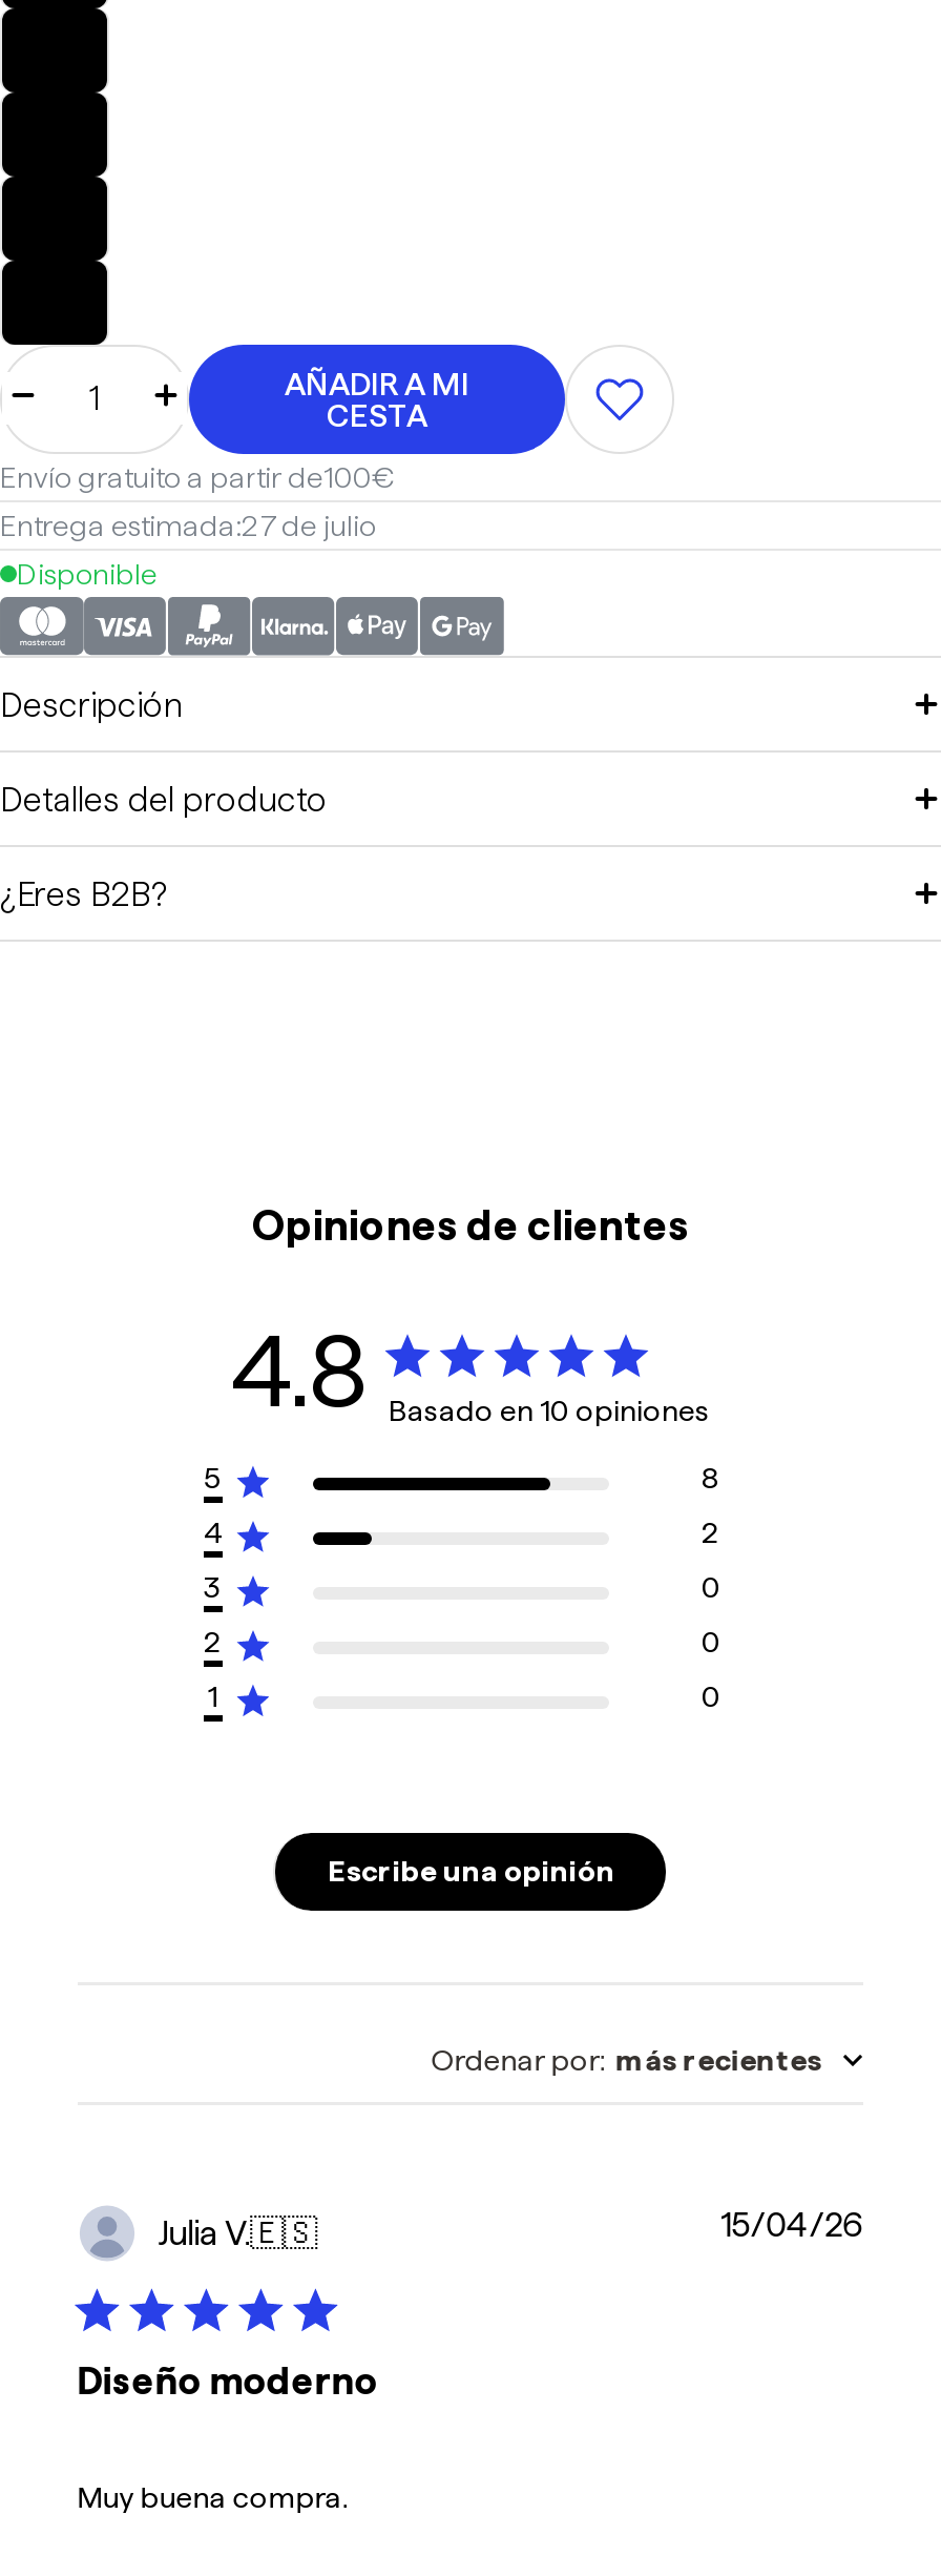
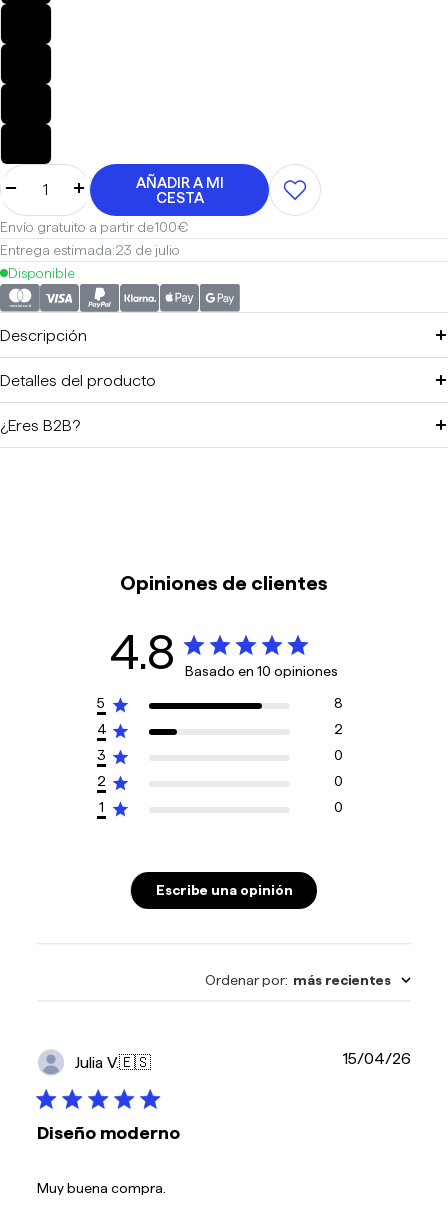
[0,508,376,541] Entrega estimada:27 de julio -> [0,241,180,257] Entrega estimada:23 de julio

